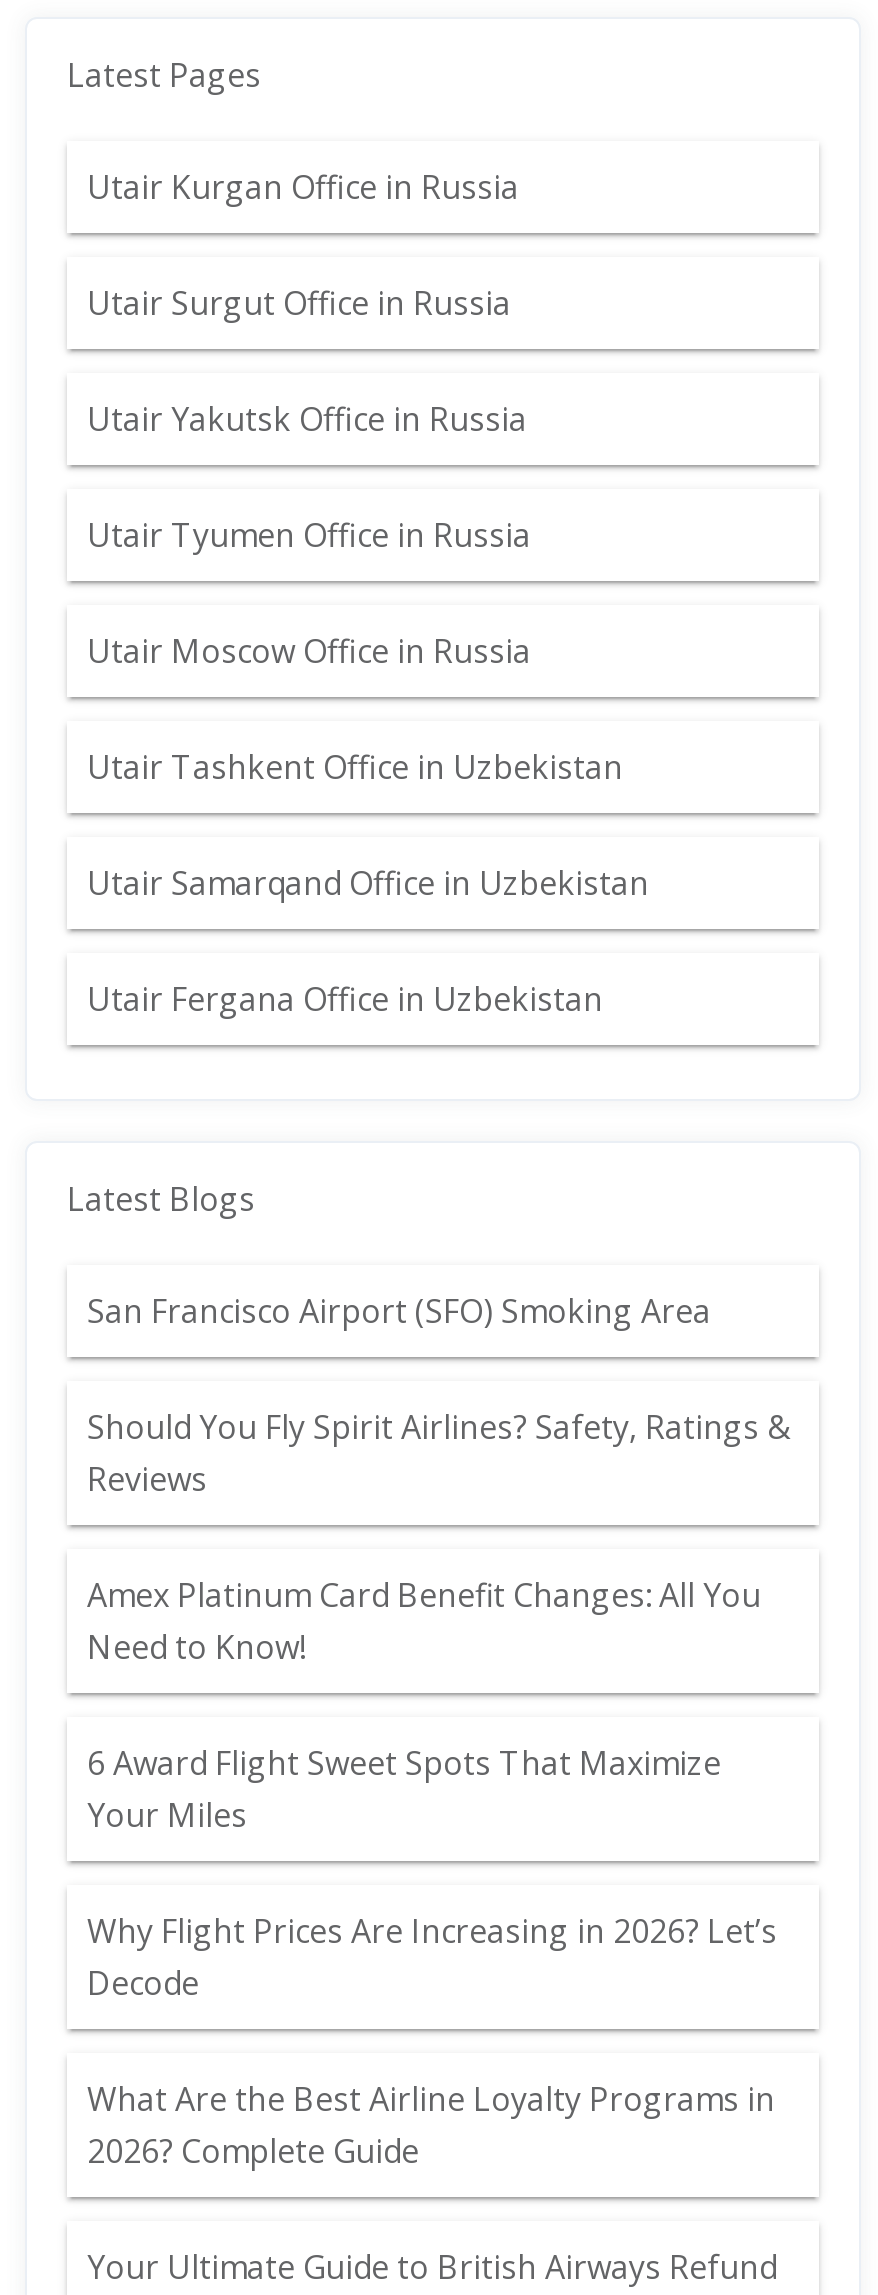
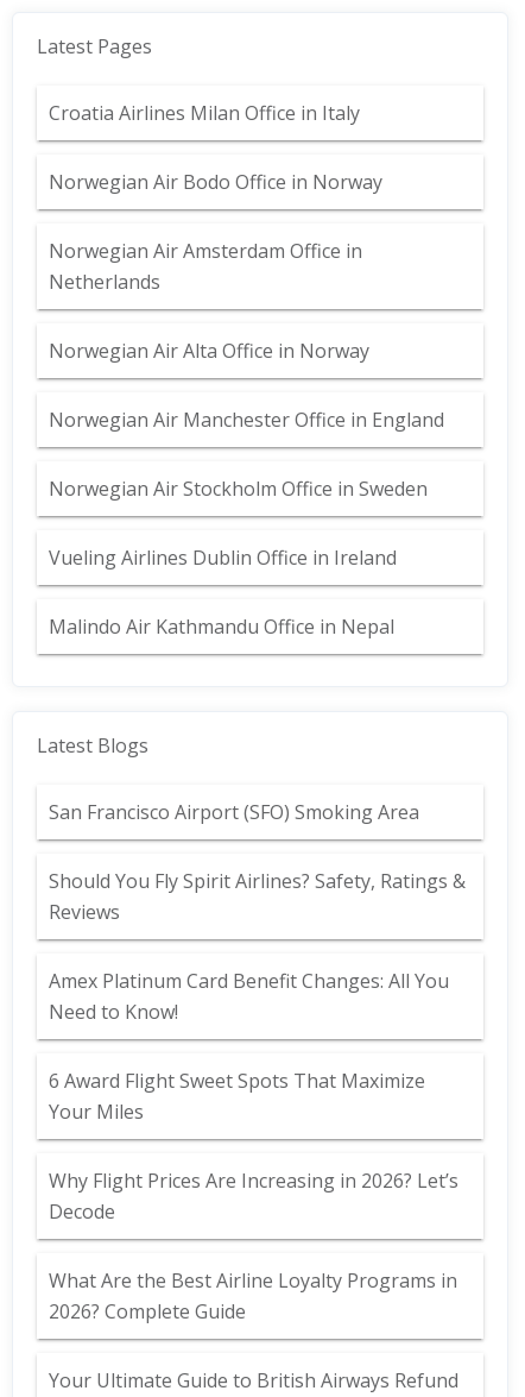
[87,165,519,209] Utair Kurgan Office in Russia -> [49,100,360,126] Croatia Airlines Milan Office in Italy
[87,281,511,325] Utair Surgut Office in Russia -> [49,169,382,195] Norwegian Air Bodo Office in Norway
[87,397,527,441] Utair Yakutsk Office in Russia -> [49,238,362,295] Norwegian Air Amsterdam Office in | Netherlands
[87,513,531,557] Utair Tyumen Office in Russia -> [49,338,369,364] Norwegian Air Alta Office in Norway
[87,629,531,673] Utair Moscow Office in Russia -> [49,407,444,433] Norwegian Air Manchester Office in England
[87,745,623,789] Utair Tashkent Office in Uzbekistan -> [49,476,428,502] Norwegian Air Stockholm Office in Sweden
[87,861,649,905] Utair Samarqand Office in Uzbekistan -> [49,545,397,571] Vueling Airlines Dublin Office in Ireland
[87,977,603,1021] Utair Fergana Office in Uzbekistan -> [49,613,394,640] Malindo Air Kathmandu Office in Nepal

